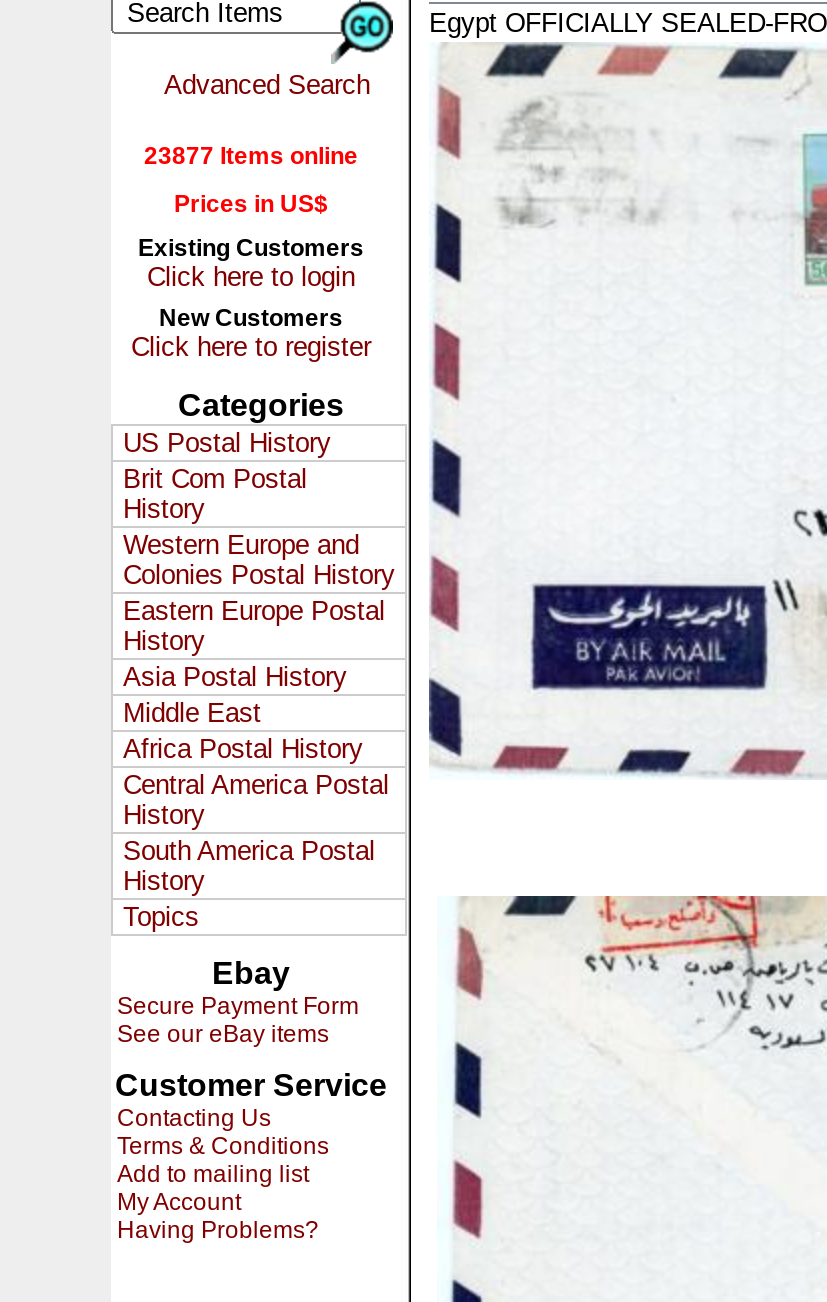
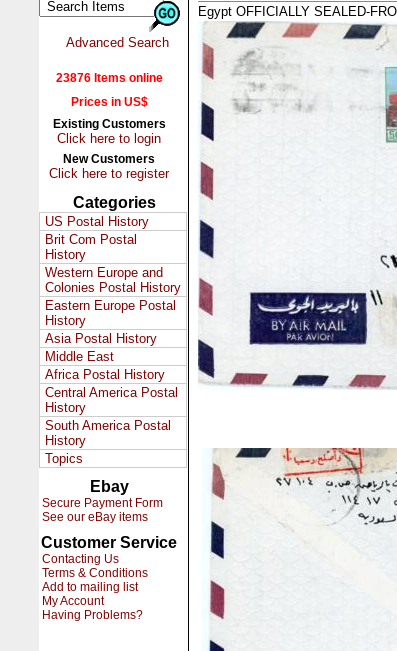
[144,142,358,170] 23877 Items online -> [55,71,162,85] 23876 Items online

